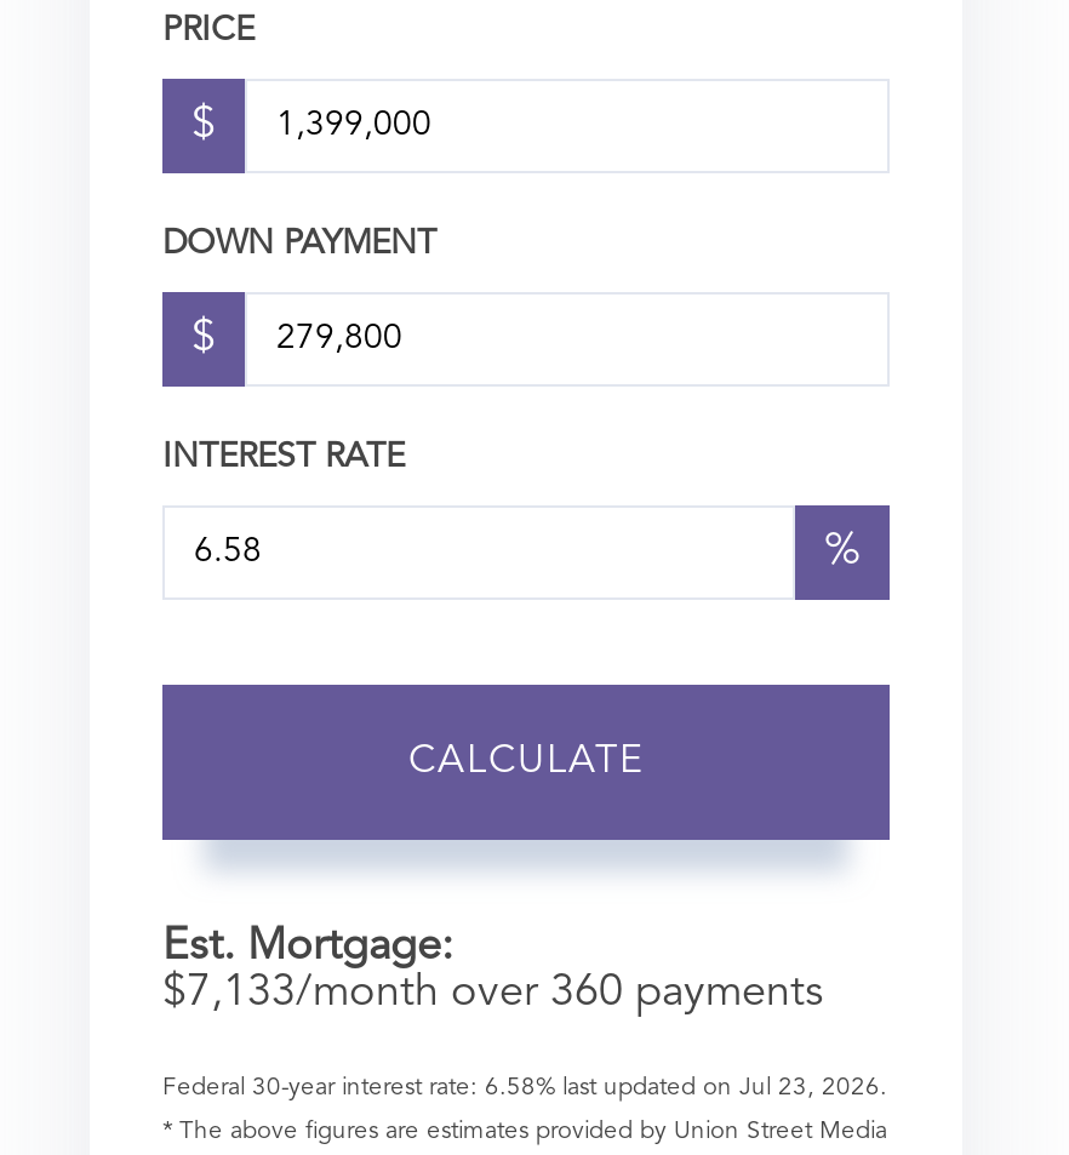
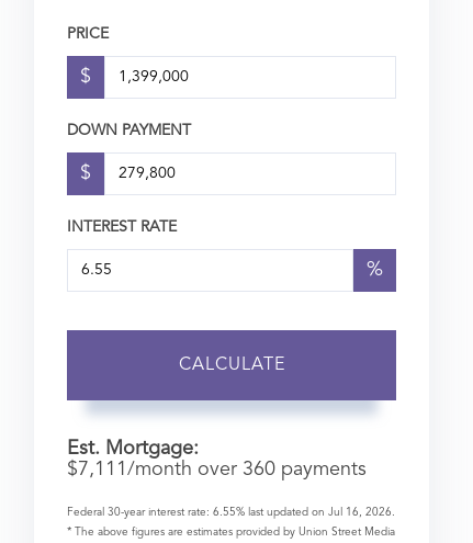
[162,971,824,1015] $7,133/month over 360 payments -> [67,460,367,480] $7,111/month over 360 payments
[162,1075,887,1100] Federal 30-year interest rate: 6.58% last updated on Jul 23, 2026. -> [67,507,395,518] Federal 30-year interest rate: 6.55% last updated on Jul 16, 2026.

